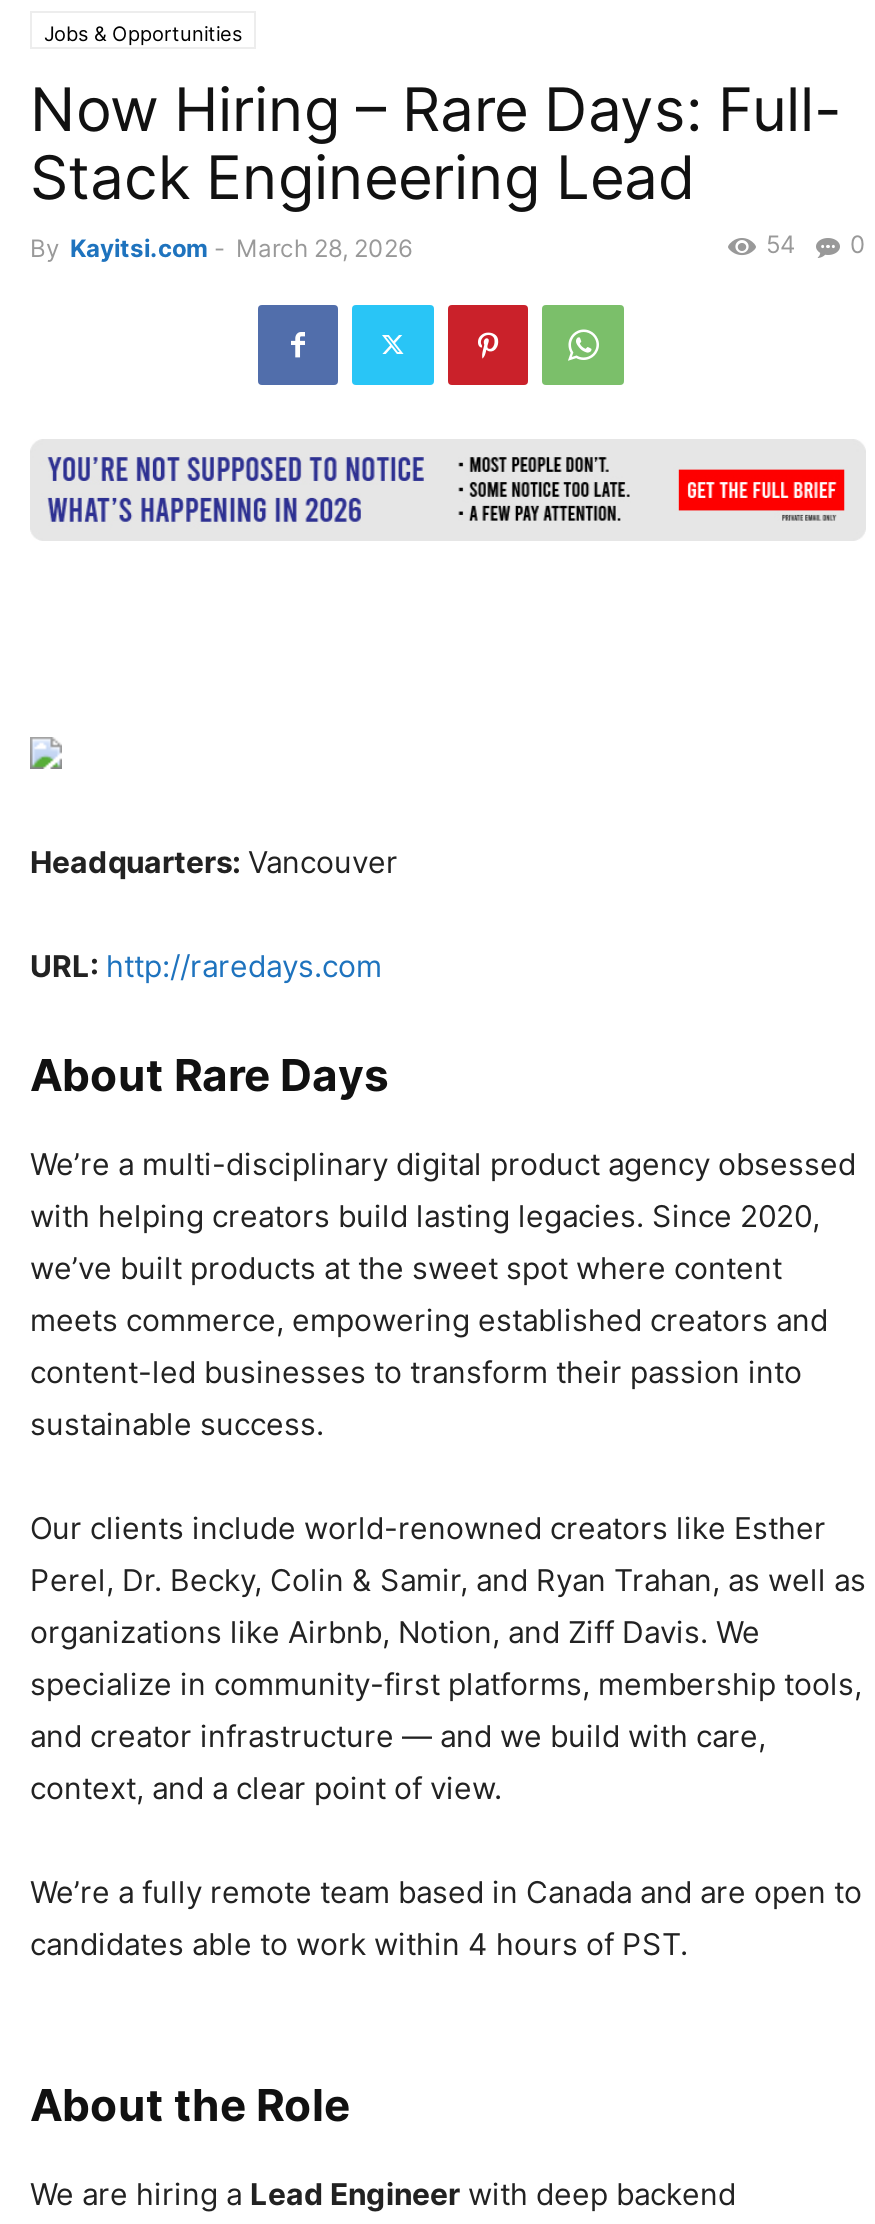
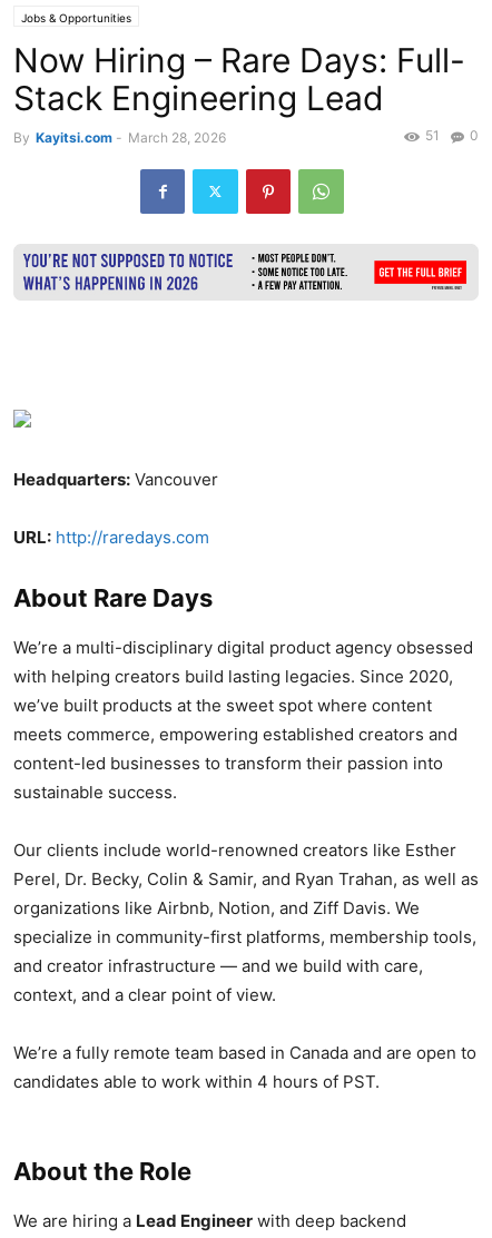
[766,230,866,260] 54 0 -> [425,127,479,144] 51 0

